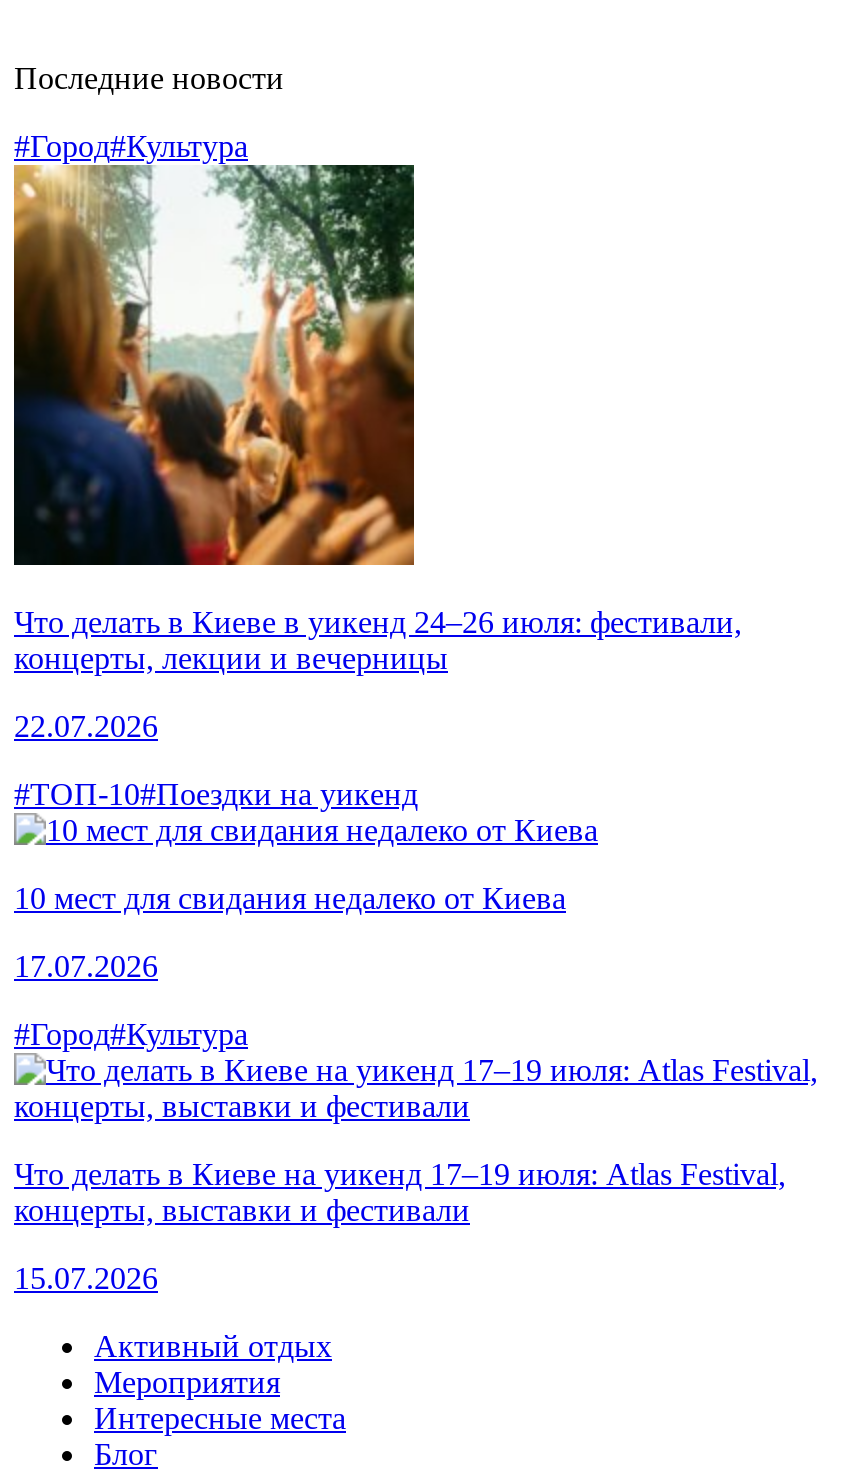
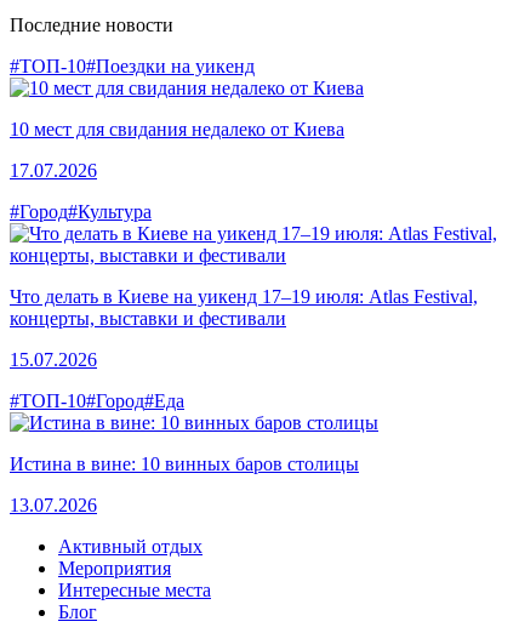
[14,129,248,163] #Город#Культура -> none
[12,163,742,743] [image] | Что делать в Киеве в уикенд 24–26 июля: фестивали, | концерты, лекции и вечерницы | 22.07.2026 -> none
moved [14,777,786,1295] -> [10,56,478,370]: #ТОП-10#Поездки на уикенд | 10 мест для свидания недалеко от Киева | 17.07.2026 | #Город#Культура | Что делать в Киеве на уикенд 17–19 июля: Atlas Festival, | концерты, выставки и фестивали | 15.07.2026
none -> [10,390,359,515] #ТОП-10#Город#Еда | Истина в вине: 10 винных баров столицы | 13.07.2026

